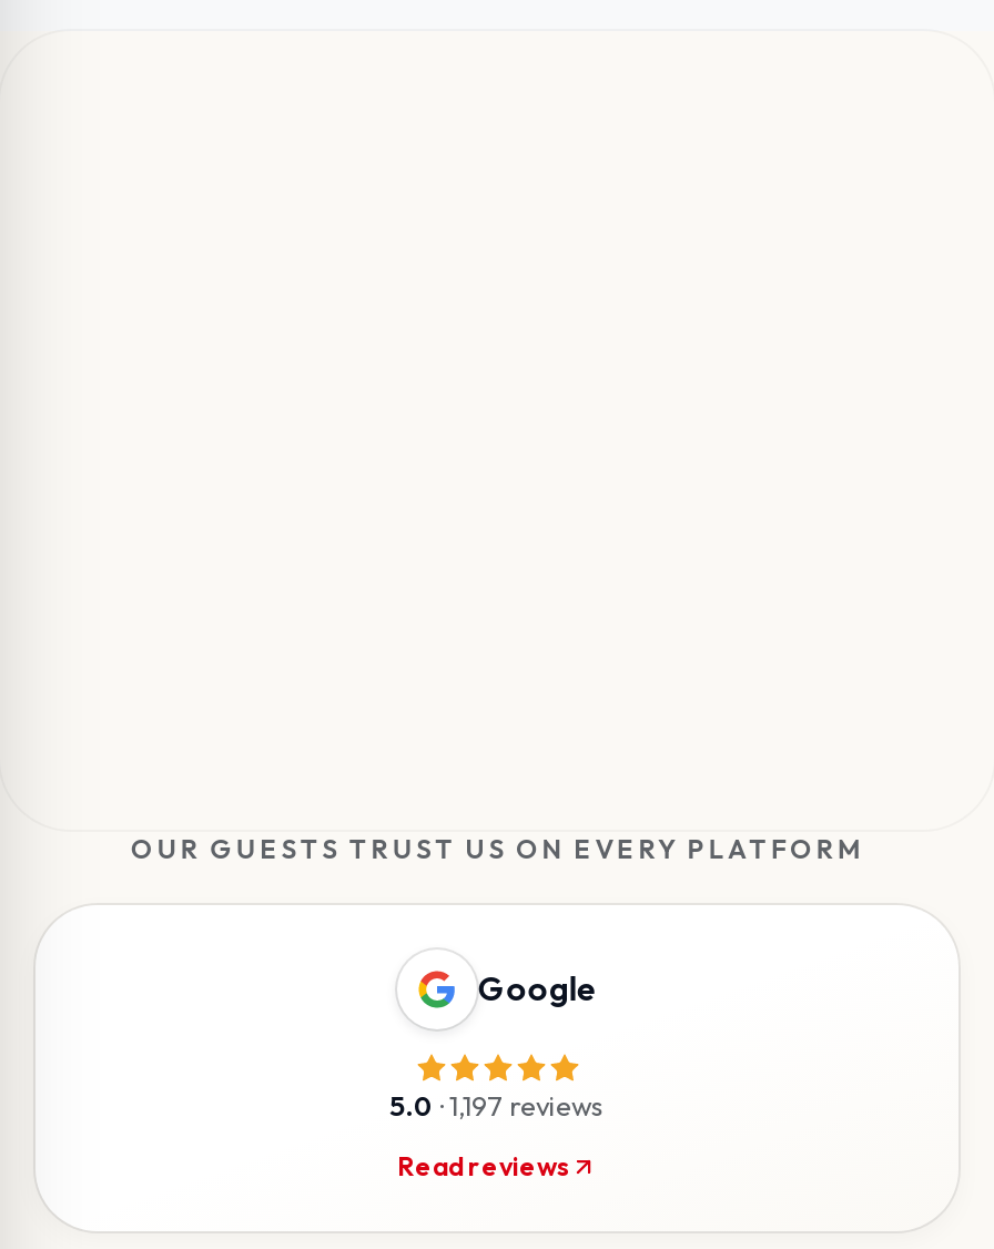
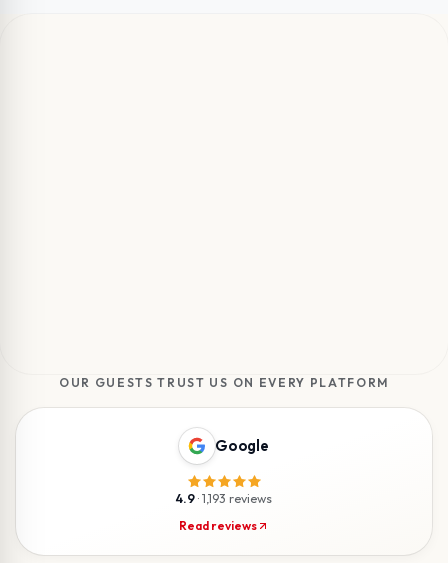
[389,1086,605,1122] 5.0 · 1,197 reviews -> [176,490,272,506] 4.9 · 1,193 reviews

